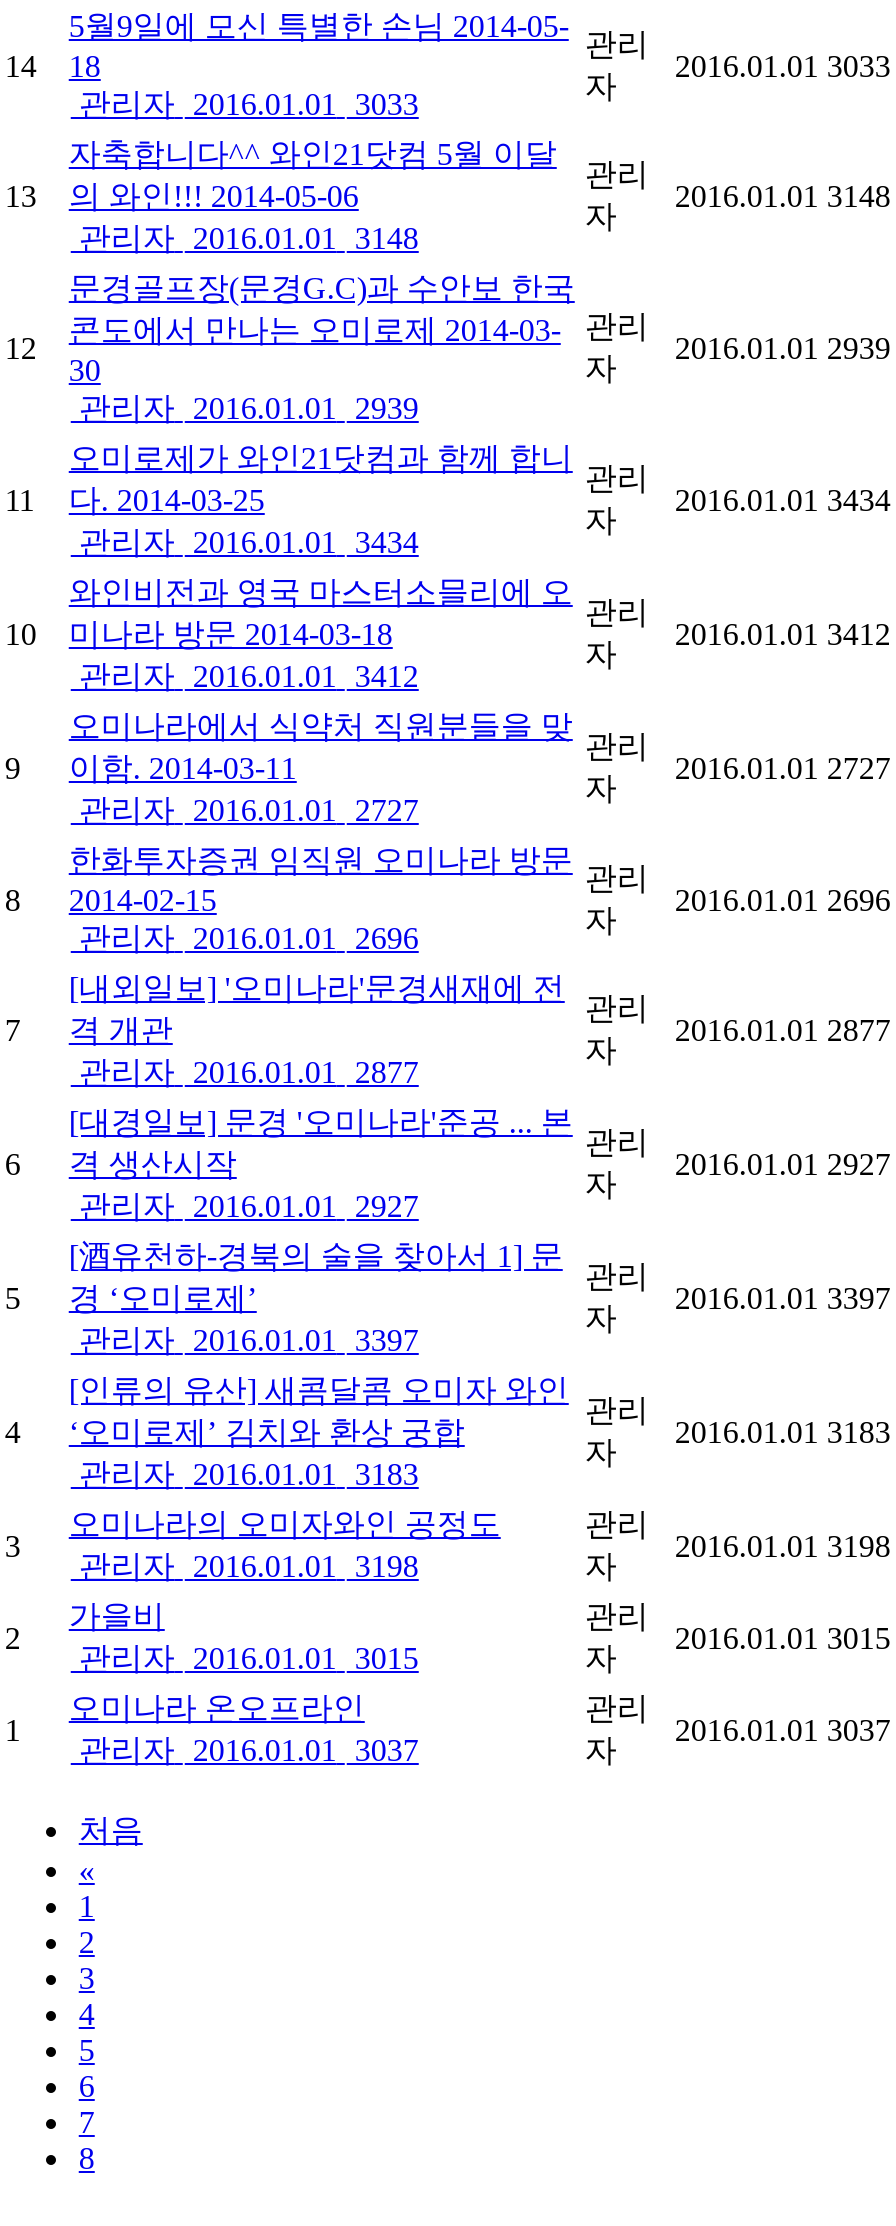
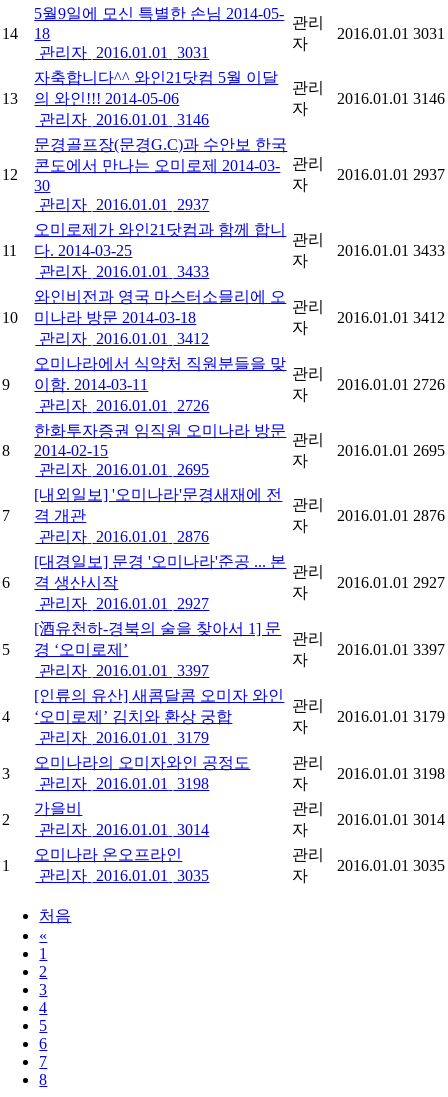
[675,49,891,83] 2016.01.01 3033 -> [337,25,445,42] 2016.01.01 3031
[71,87,419,121] 관리자 2016.01.01 3033 -> [35,44,209,61] 관리자 2016.01.01 3031
[675,179,891,213] 2016.01.01 3148 -> [337,90,445,107] 2016.01.01 3146
[71,221,419,255] 관리자 2016.01.01 3148 -> [35,111,209,128] 관리자 2016.01.01 3146
[675,331,891,365] 2016.01.01 2939 -> [337,166,445,183] 2016.01.01 2937
[71,391,419,425] 관리자 2016.01.01 2939 -> [35,196,209,213] 관리자 2016.01.01 2937
[675,483,891,517] 2016.01.01 3434 -> [337,242,445,259] 2016.01.01 3433
[71,525,419,559] 관리자 2016.01.01 3434 -> [35,263,209,280] 관리자 2016.01.01 3433
[675,751,891,785] 2016.01.01 2727 -> [337,376,445,393] 2016.01.01 2726
[71,793,419,827] 관리자 2016.01.01 2727 -> [35,397,209,414] 관리자 2016.01.01 2726
[675,883,891,917] 2016.01.01 2696 -> [337,442,445,459] 2016.01.01 2695
[71,921,419,955] 관리자 2016.01.01 2696 -> [35,461,209,478] 관리자 2016.01.01 2695
[675,1013,891,1047] 2016.01.01 2877 -> [337,507,445,524] 2016.01.01 2876
[71,1055,419,1089] 관리자 2016.01.01 2877 -> [35,528,209,545] 관리자 2016.01.01 2876
[675,1415,891,1449] 2016.01.01 3183 -> [337,708,445,725] 2016.01.01 3179
[71,1457,419,1491] 관리자 2016.01.01 3183 -> [35,729,209,746] 관리자 2016.01.01 3179
[675,1621,891,1655] 2016.01.01 3015 -> [337,811,445,828] 2016.01.01 3014
[71,1641,419,1675] 관리자 2016.01.01 3015 -> [35,821,209,838] 관리자 2016.01.01 3014
[675,1713,891,1747] 2016.01.01 3037 -> [337,857,445,874] 2016.01.01 3035
[71,1733,419,1767] 관리자 2016.01.01 3037 -> [35,867,209,884] 관리자 2016.01.01 3035

